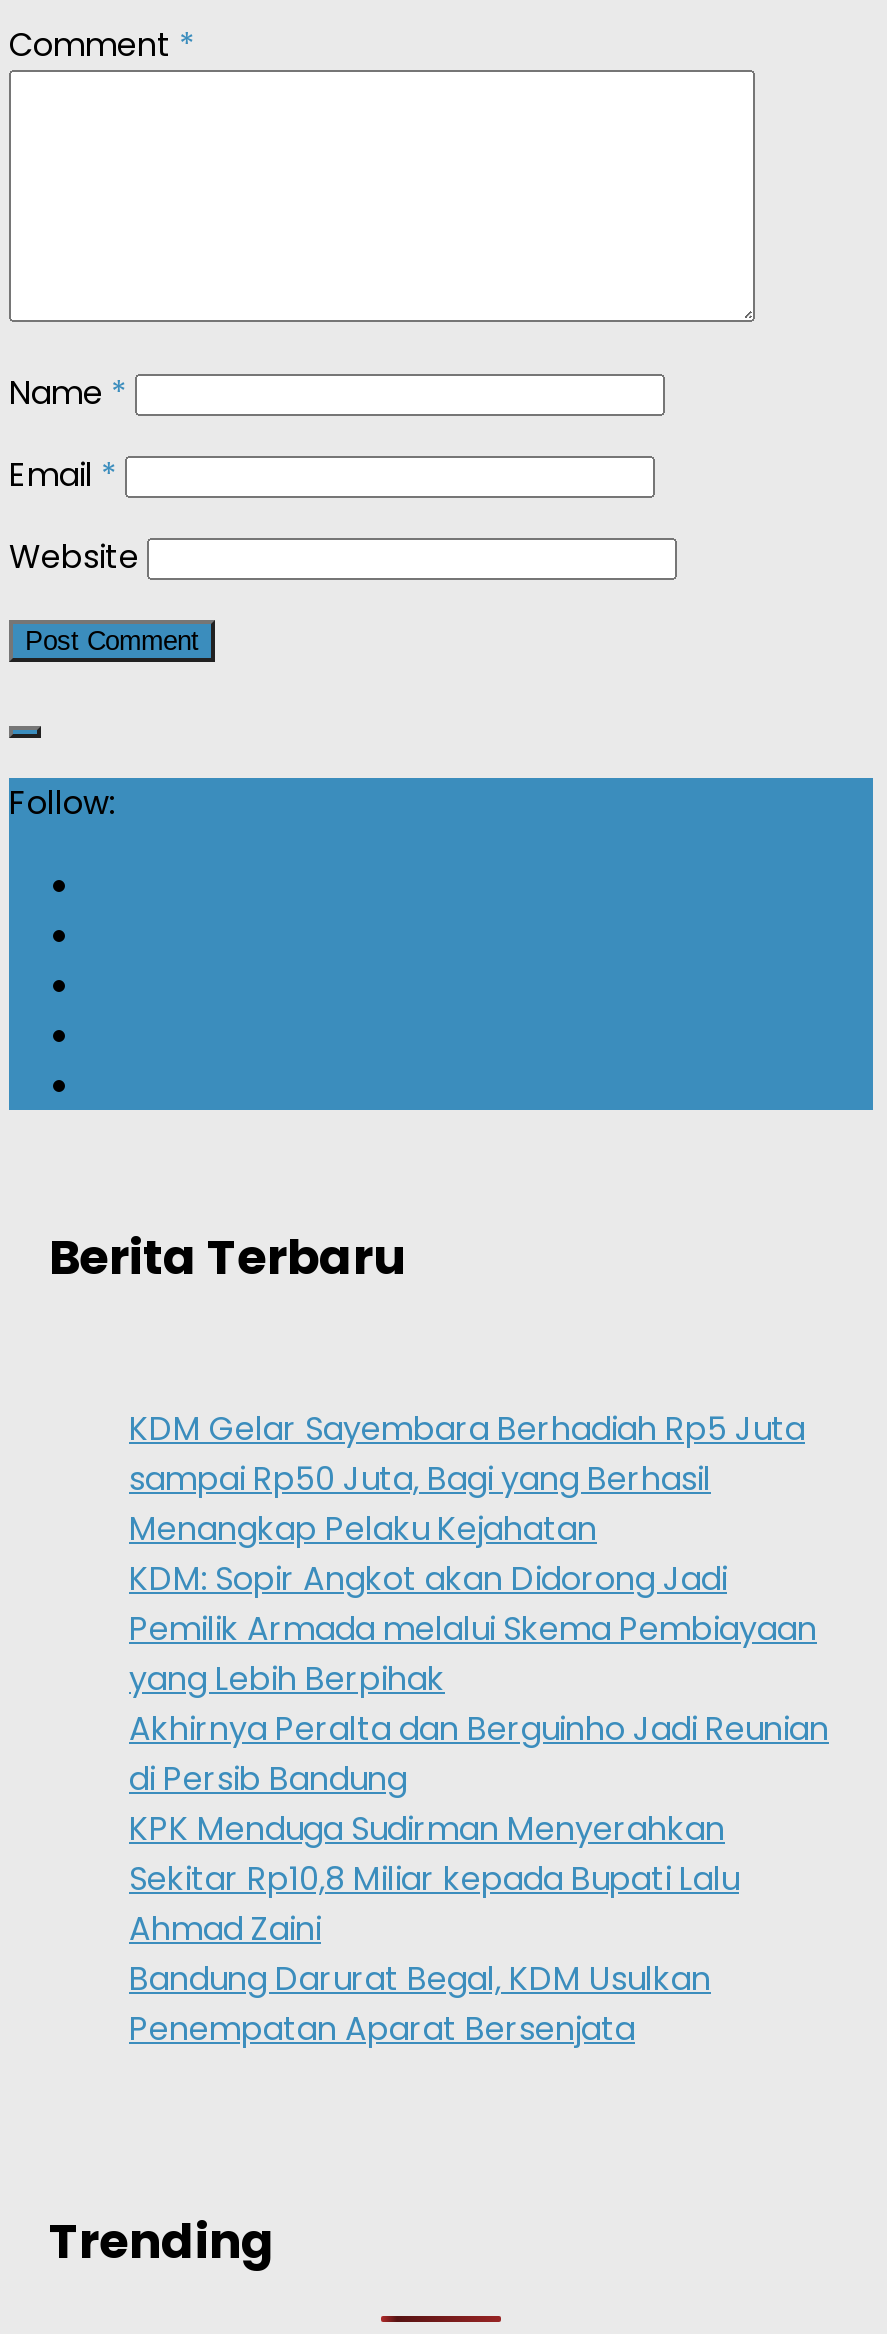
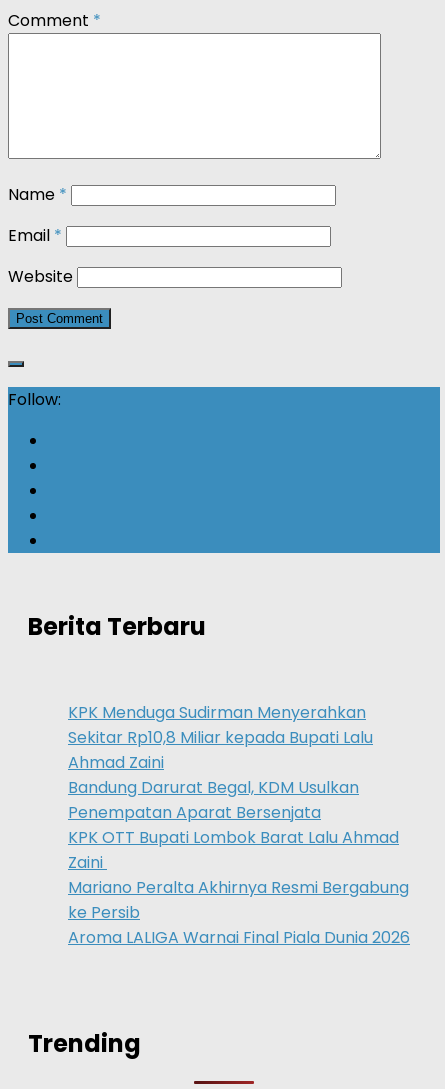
[129,1406,829,1802] KDM Gelar Sayembara Berhadiah Rp5 Juta | sampai Rp50 Juta, Bagi yang Berhasil | Menangkap Pelaku Kejahatan | KDM: Sopir Angkot akan Didorong Jadi | Pemilik Armada melalui Skema Pembiayaan | yang Lebih Berpihak | Akhirnya Peralta dan Berguinho Jadi Reunian | di Persib Bandung -> none
moved [129,1806,739,2052] -> [68,701,373,824]: KPK Menduga Sudirman Menyerahkan | Sekitar Rp10,8 Miliar kepada Bupati Lalu | Ahmad Zaini | Bandung Darurat Begal, KDM Usulkan | Penempatan Aparat Bersenjata
none -> [68,826,410,949] KPK OTT Bupati Lombok Barat Lalu Ahmad | Zaini | Mariano Peralta Akhirnya Resmi Bergabung | ke Persib | Aroma LALIGA Warnai Final Piala Dunia 2026

